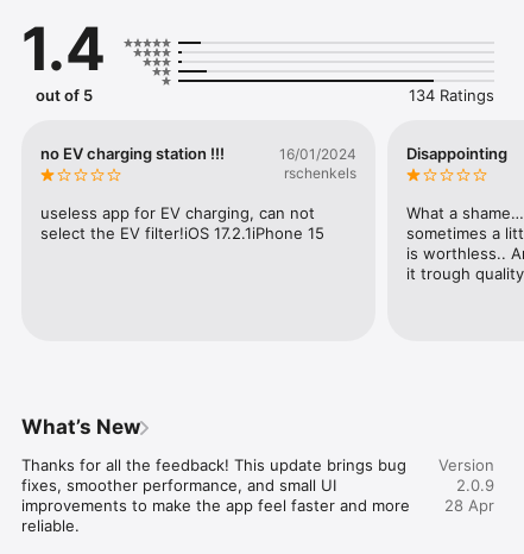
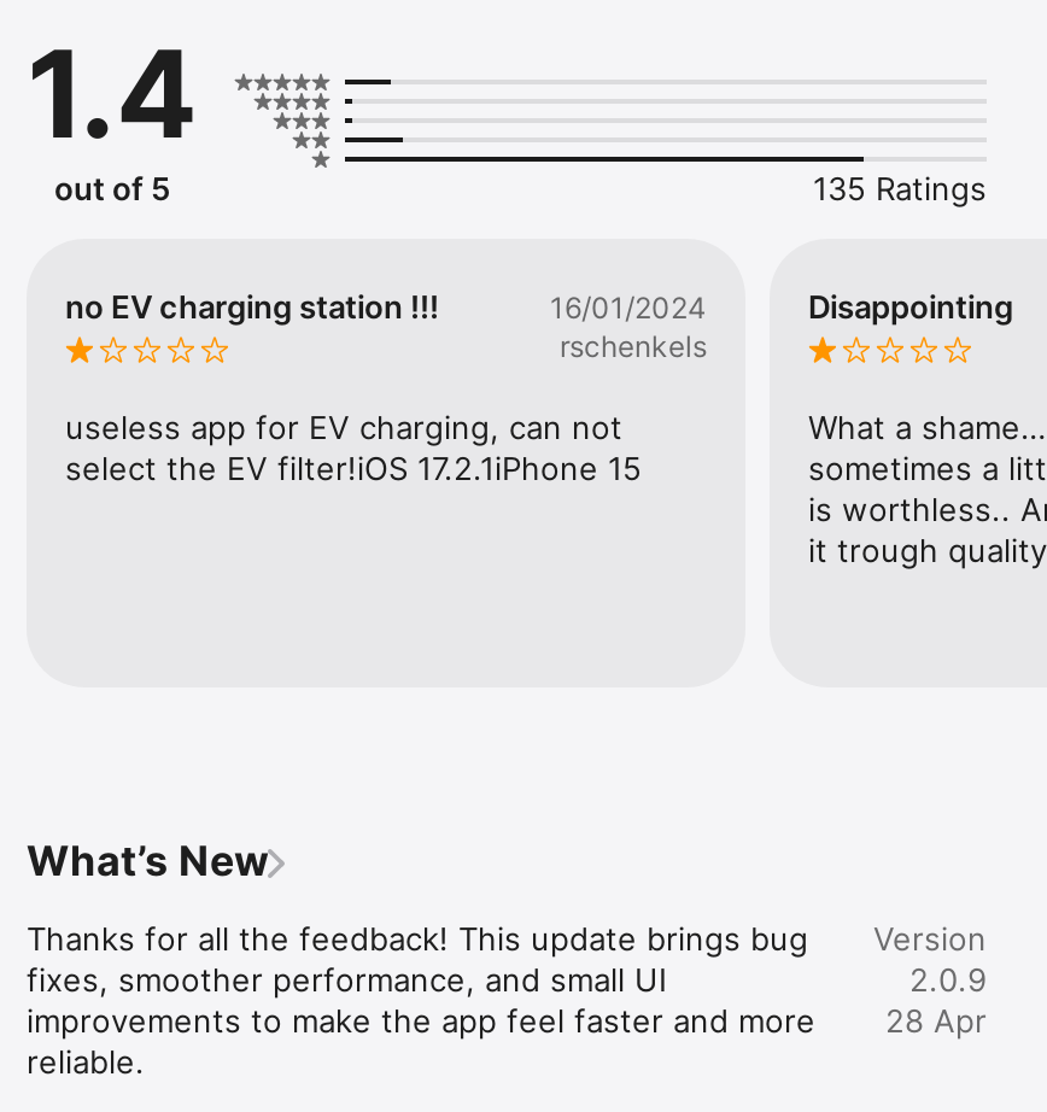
[409,85,494,104] 134 Ratings -> [813,168,987,207] 135 Ratings

